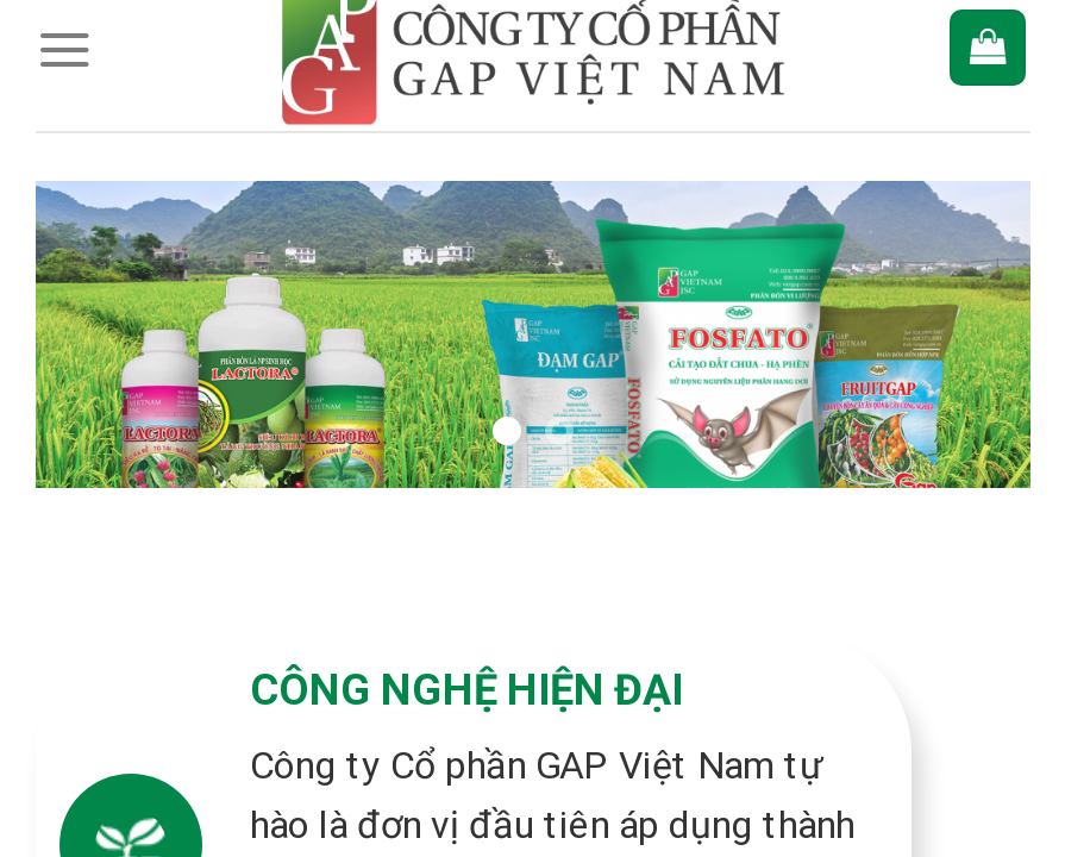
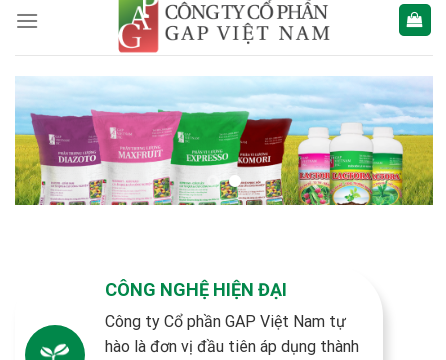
[33,179,1033,490] [image] -> [14,76,434,206] [image]

